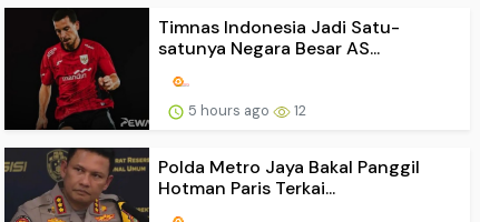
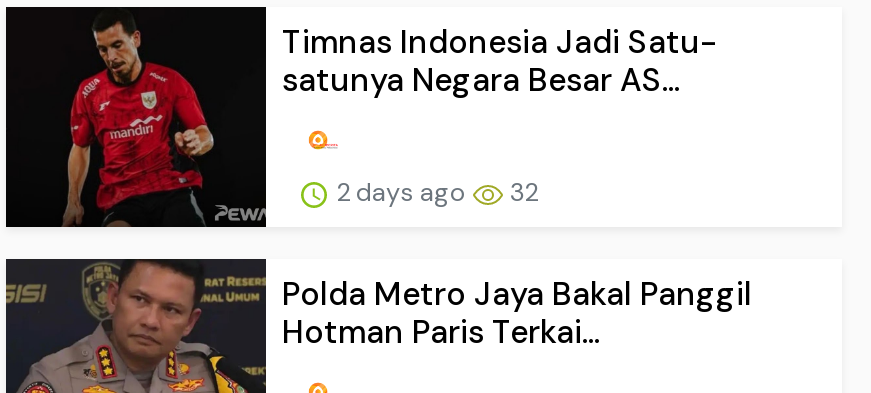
[185,101,273,120] 5 hours ago -> [330,175,472,209] 2 days ago
[291,101,306,120] 12 -> [504,175,538,209] 32

